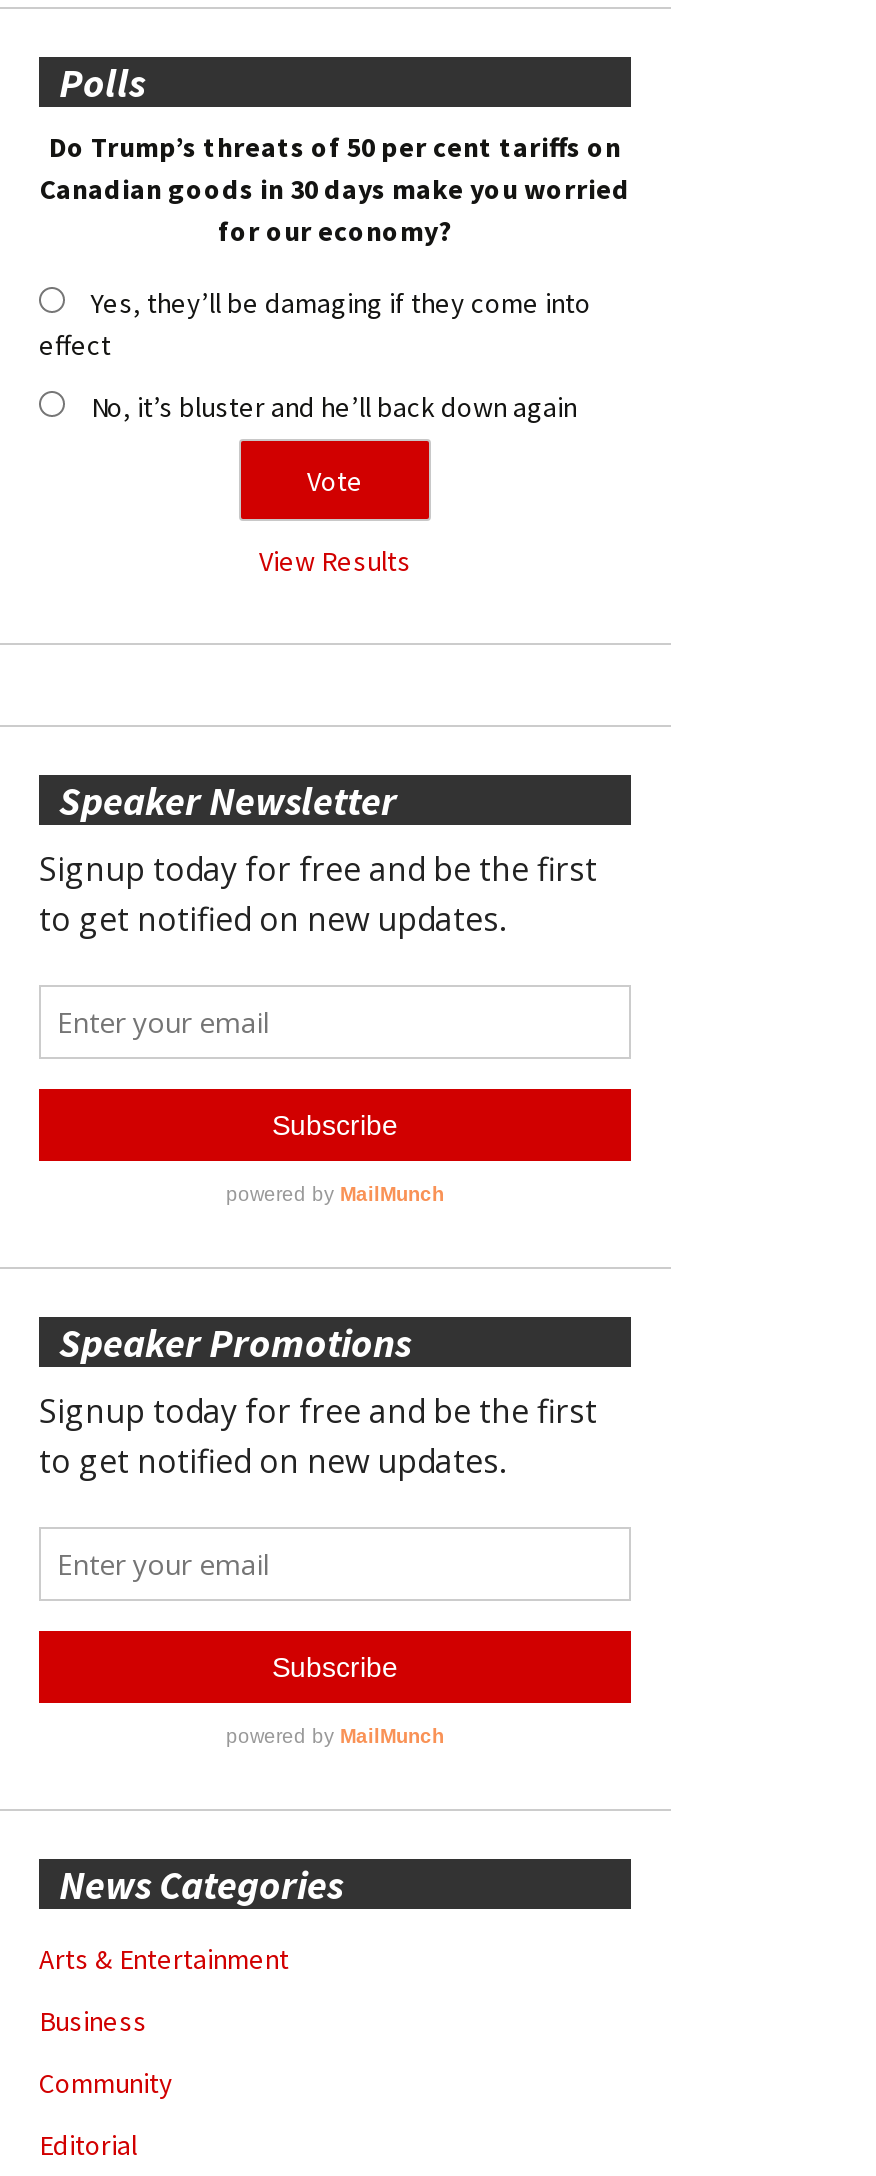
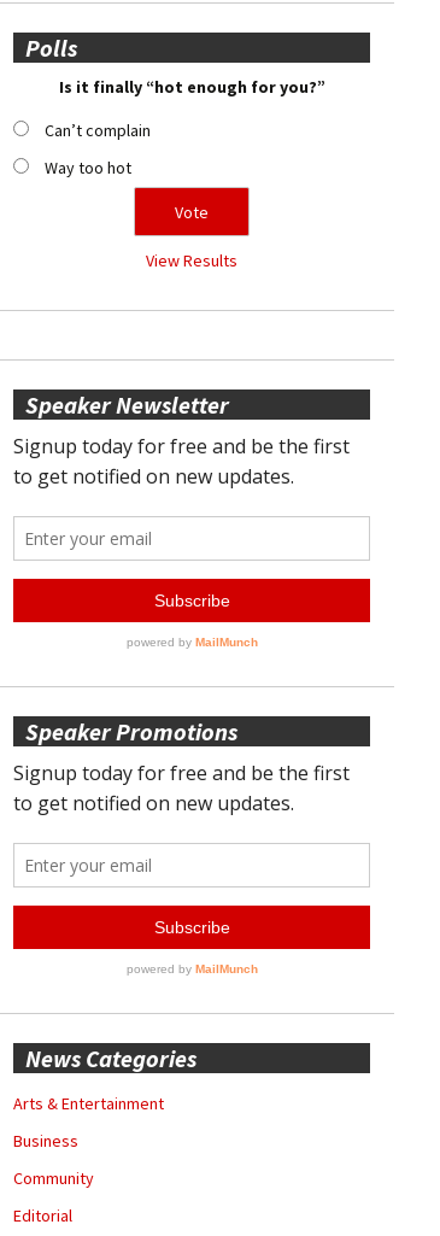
[40,130,630,250] Do Trump’s threats of 50 per cent tariffs on | Canadian goods in 30 days make you worried | for our economy? -> [58,76,325,97] Is it finally “hot enough for you?”
[39,286,591,364] Yes, they’ll be damaging if they come into | effect -> [45,119,151,141] Can’t complain
[91,390,577,426] No, it’s bluster and he’ll back down again -> [45,157,131,178] Way too hot

